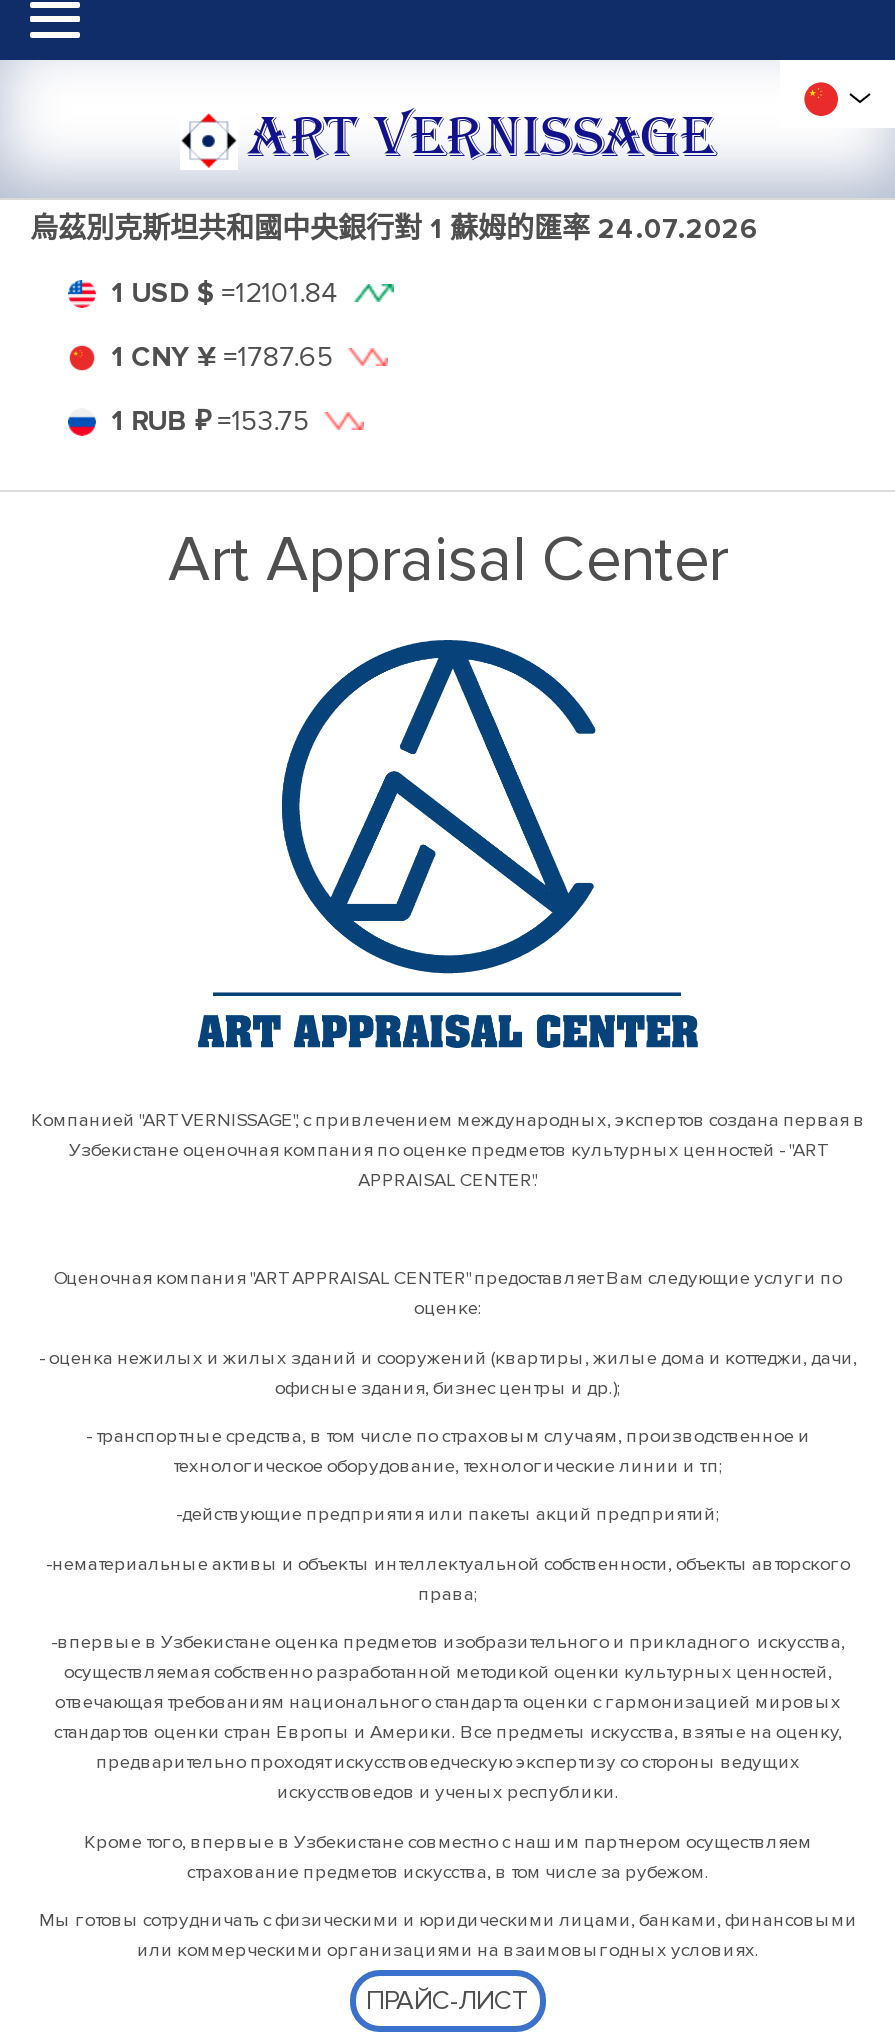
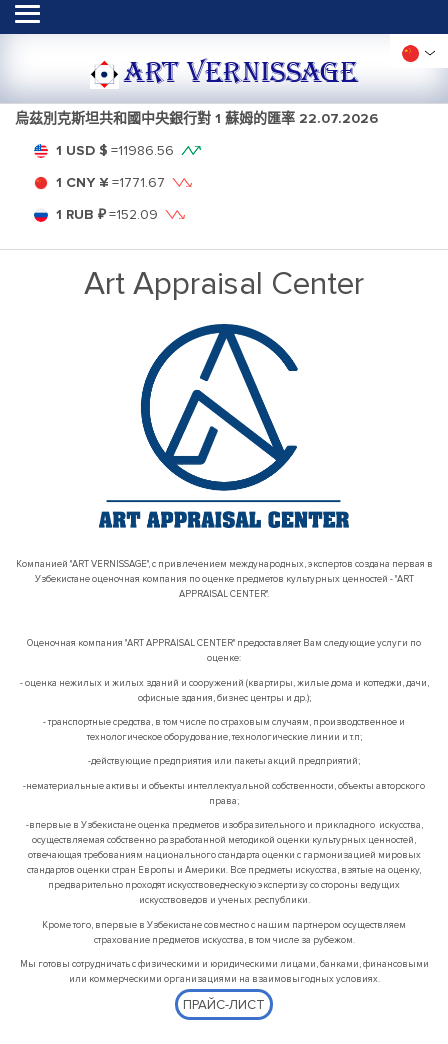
[30,212,758,246] 烏茲別克斯坦共和國中央銀行對 1 蘇姆的匯率24.07.2026 -> [15,110,378,127] 烏茲別克斯坦共和國中央銀行對 1 蘇姆的匯率22.07.2026
[111,276,339,310] 1 USD $ =12101.84 -> [56,142,174,159] 1 USD $ =11986.56
[111,340,333,374] 1 CNY ¥ =1787.65 -> [56,174,165,191] 1 CNY ¥ =1771.67
[111,404,309,438] 1 RUB ₽ =153.75 -> [56,206,158,223] 1 RUB ₽ =152.09

